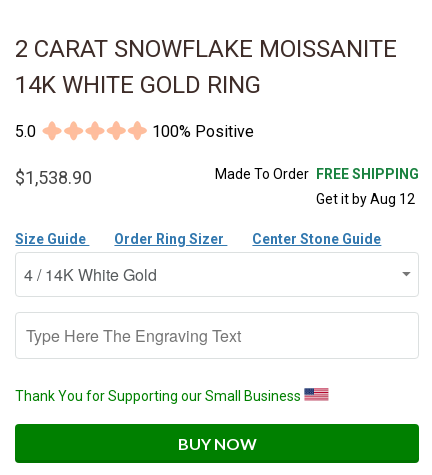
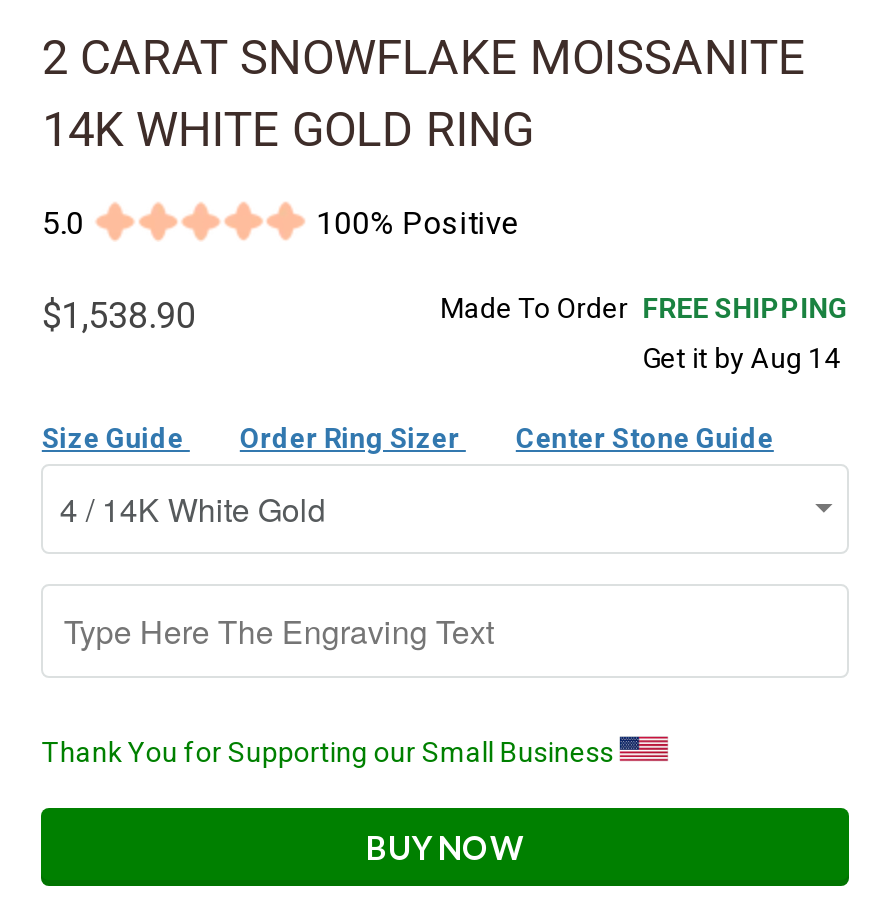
[316,191,415,207] Get it by Aug 12 -> [642,342,840,374] Get it by Aug 14

